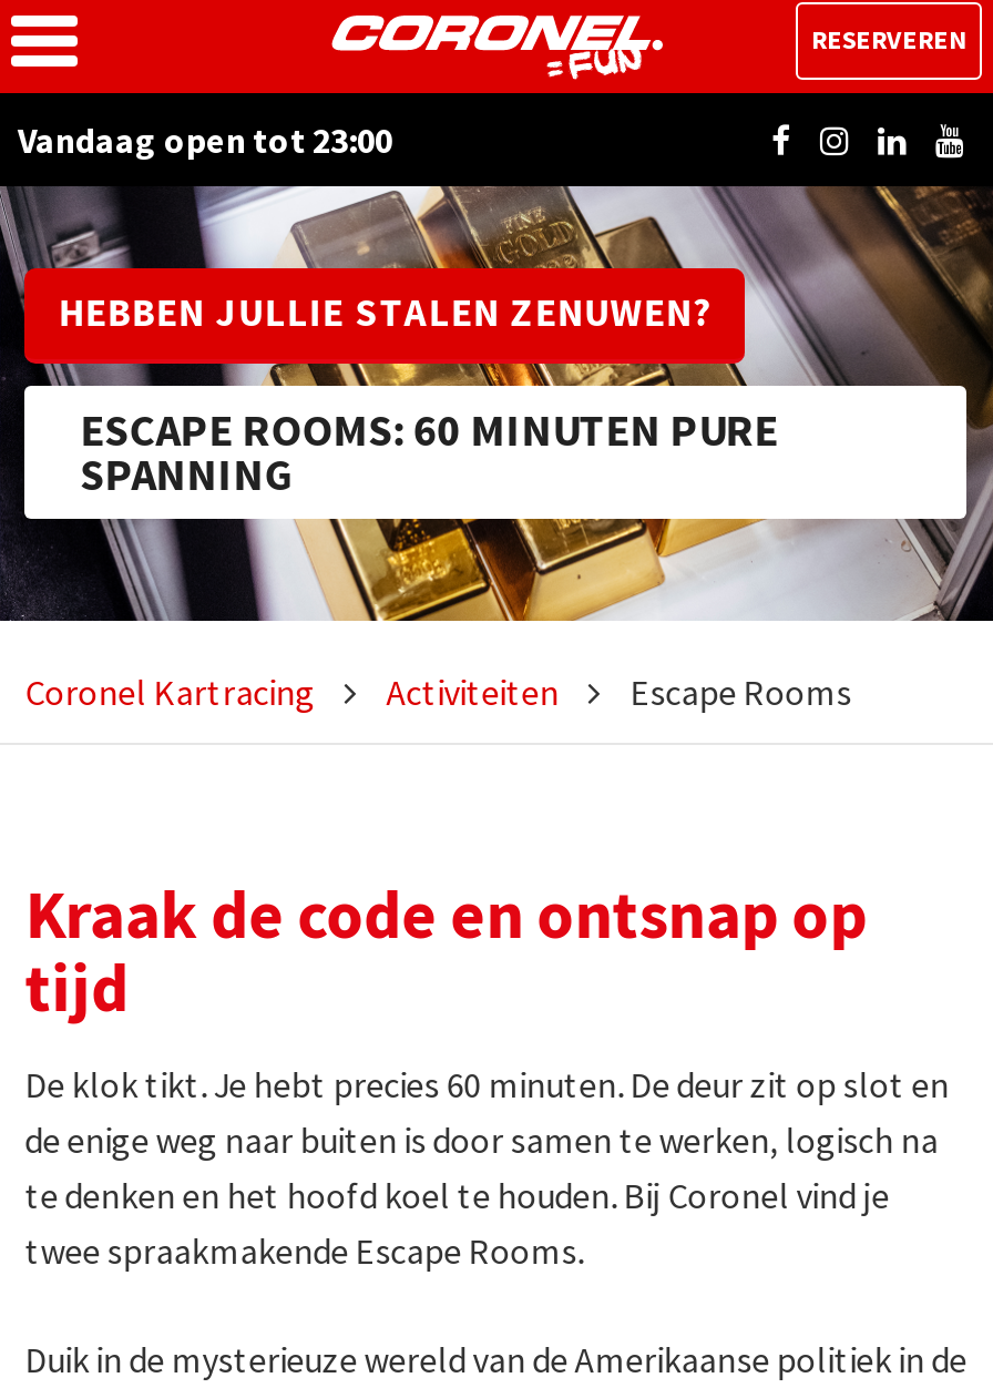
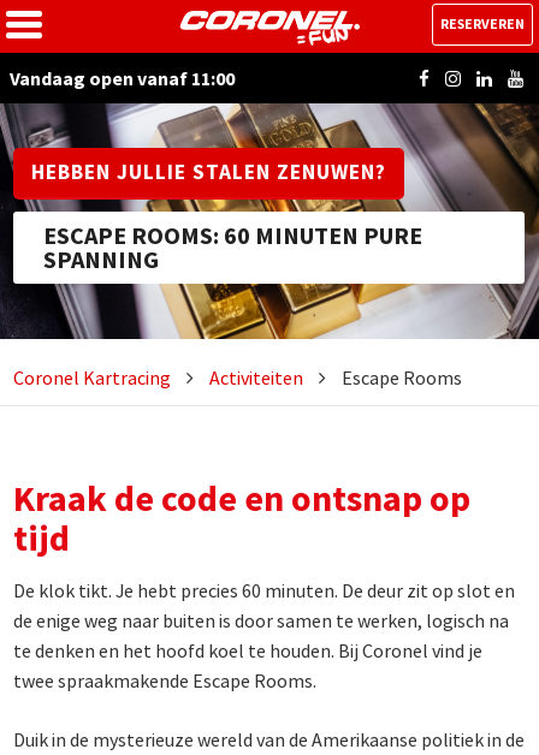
[18,118,392,162] Vandaag open tot 23:00 -> [10,66,235,90] Vandaag open vanaf 11:00

